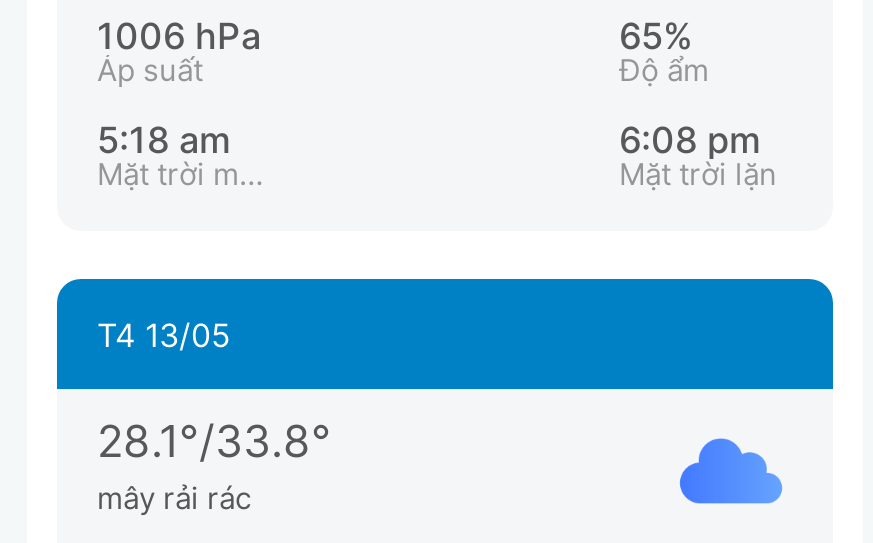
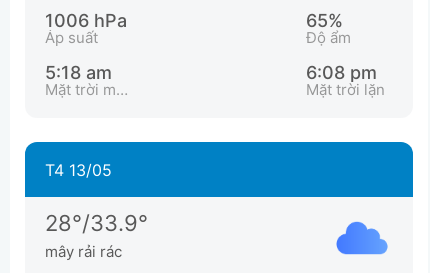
[97,415,331,467] 28.1°/33.8° -> [45,210,148,236] 28°/33.9°

